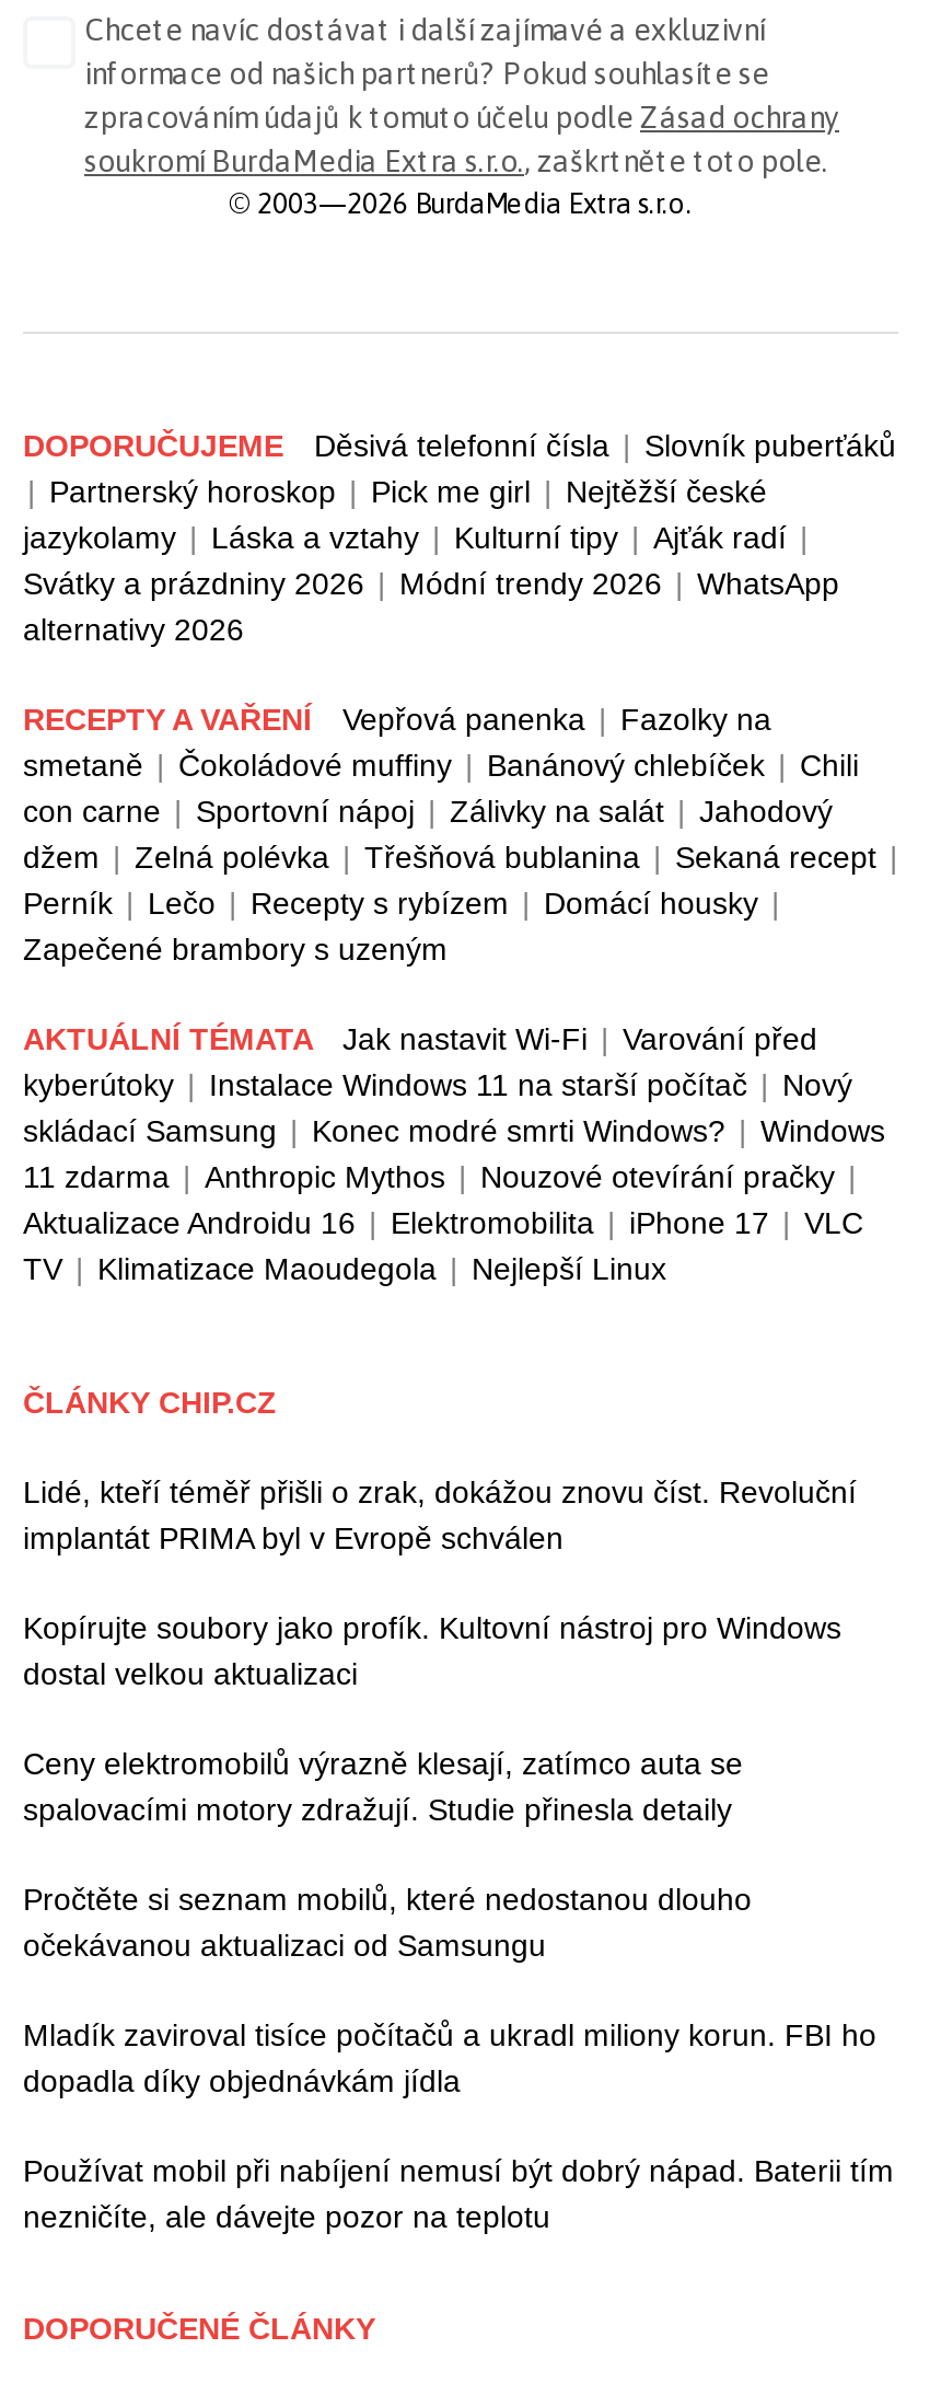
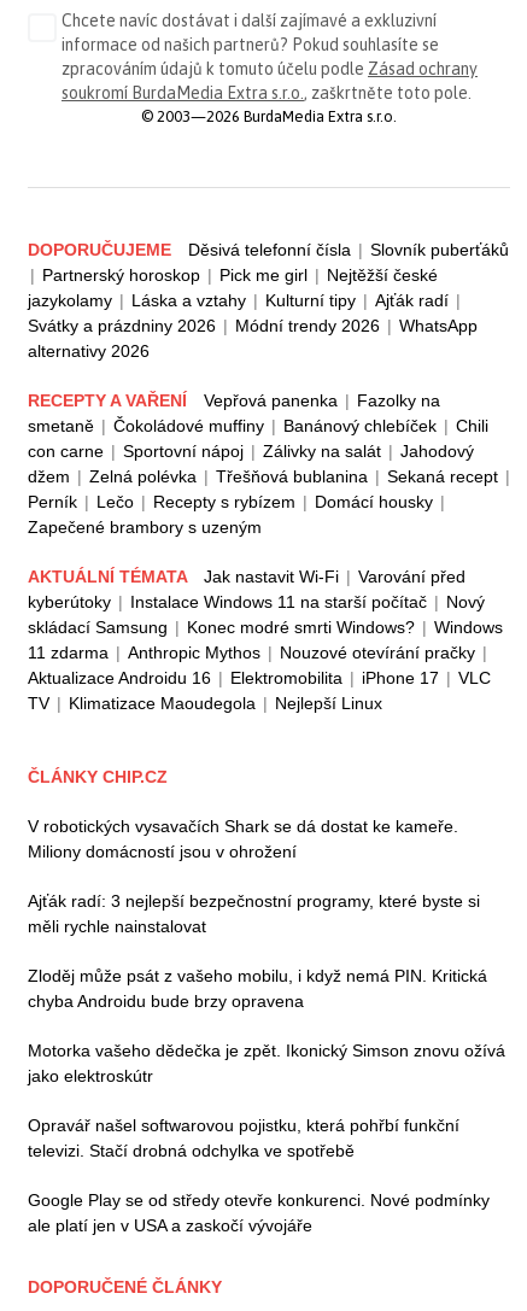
[23,1474,857,1555] Lidé, kteří téměř přišli o zrak, dokážou znovu číst. Revoluční | implantát PRIMA byl v Evropě schválen -> [28,817,458,861] V robotických vysavačích Shark se dá dostat ke kameře. | Miliony domácností jsou v ohrožení
[23,1610,841,1691] Kopírujte soubory jako profík. Kultovní nástroj pro Windows | dostal velkou aktualizaci -> [28,891,480,936] Ajťák radí: 3 nejlepší bezpečnostní programy, které byste si | měli rychle nainstalovat
[23,1746,743,1827] Ceny elektromobilů výrazně klesají, zatímco auta se | spalovacími motory zdražují. Studie přinesla detaily -> [28,966,487,1011] Zloděj může psát z vašeho mobilu, i když nemá PIN. Kritická | chyba Androidu bude brzy opravena
[23,1882,752,1963] Pročtěte si seznam mobilů, které nedostanou dlouho | očekávanou aktualizaci od Samsungu -> [28,1041,505,1085] Motorka vašeho dědečka je zpět. Ikonický Simson znovu ožívá | jako elektroskútr
[23,2017,876,2098] Mladík zaviroval tisíce počítačů a ukradl miliony korun. FBI ho | dopadla díky objednávkám jídla -> [28,1116,459,1160] Opravář našel softwarovou pojistku, která pohřbí funkční | televizi. Stačí drobná odchylka ve spotřebě
[23,2153,894,2234] Používat mobil při nabíjení nemusí být dobrý nápad. Baterii tím | nezničíte, ale dávejte pozor na teplotu -> [28,1190,490,1235] Google Play se od středy otevře konkurenci. Nové podmínky | ale platí jen v USA a zaskočí vývojáře

